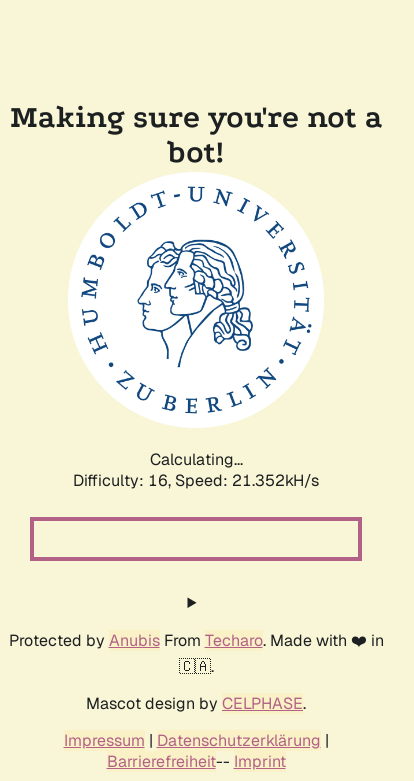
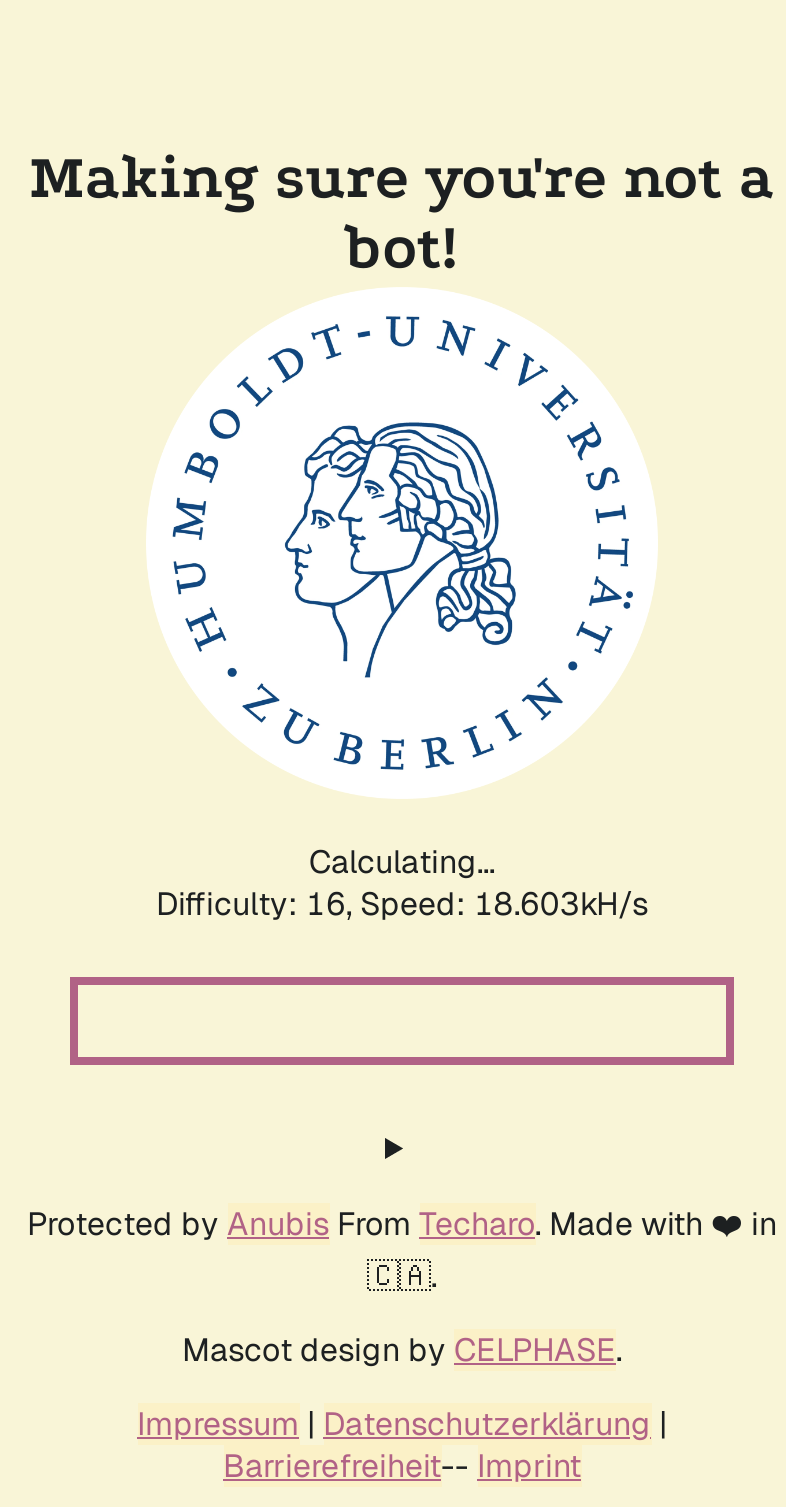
[73,470,319,491] Difficulty: 16, Speed: 21.352kH/s -> [156,883,648,925] Difficulty: 16, Speed: 18.603kH/s

